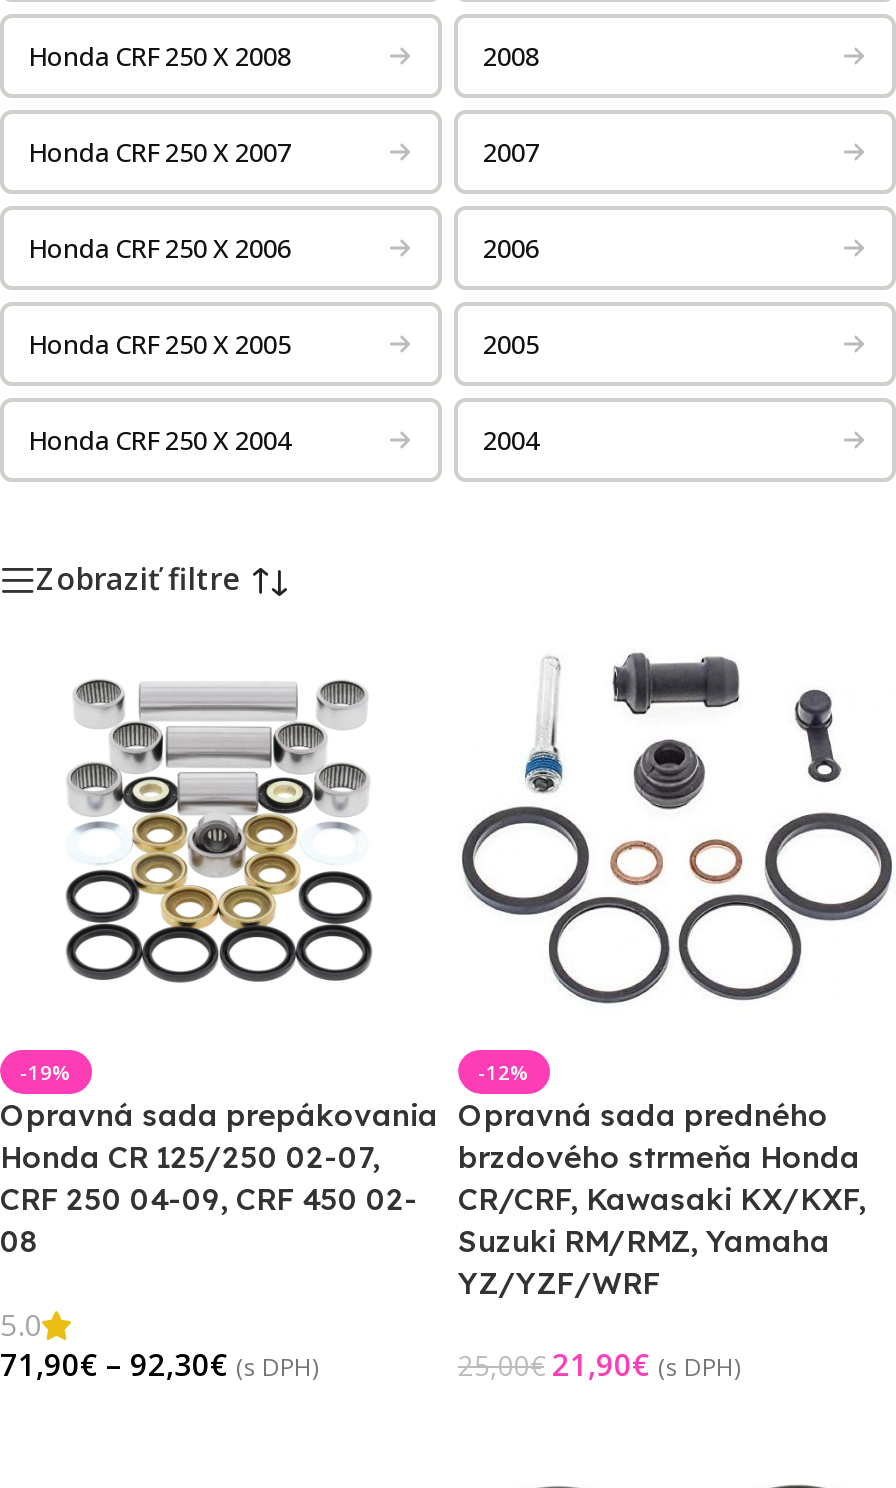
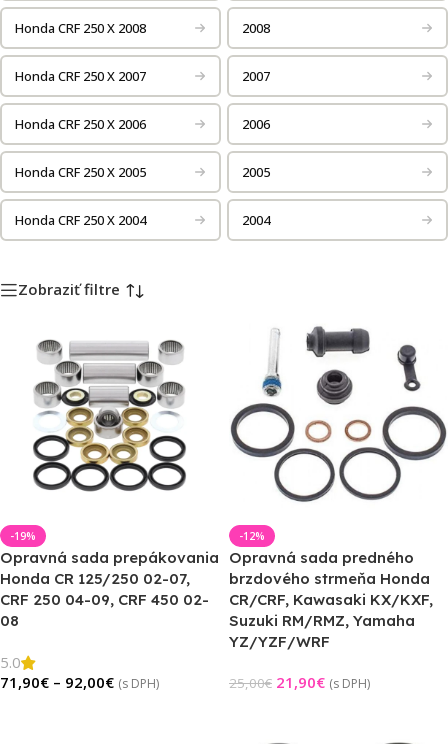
[0,1344,318,1384] 71,90€ – 92,30€ (s DPH) -> [0,672,159,692] 71,90€ – 92,00€ (s DPH)

